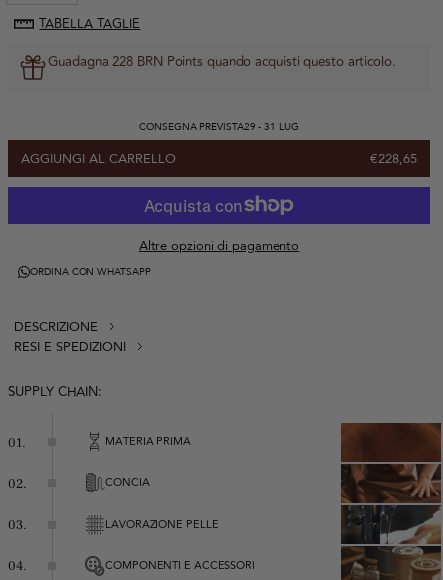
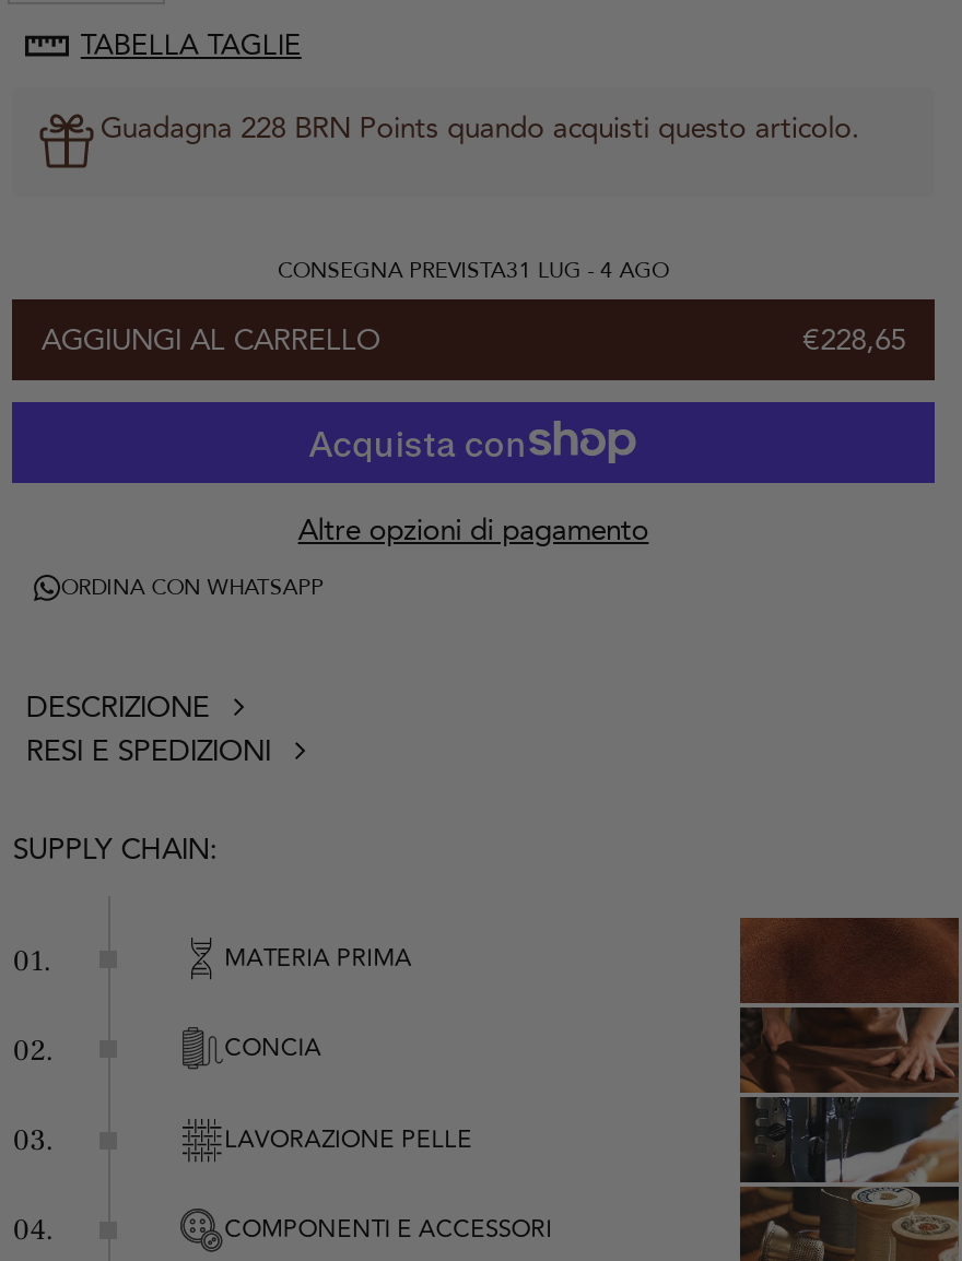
[139,120,299,134] CONSEGNA PREVISTA29 - 31 LUG -> [278,255,669,286] CONSEGNA PREVISTA31 LUG - 4 AGO

